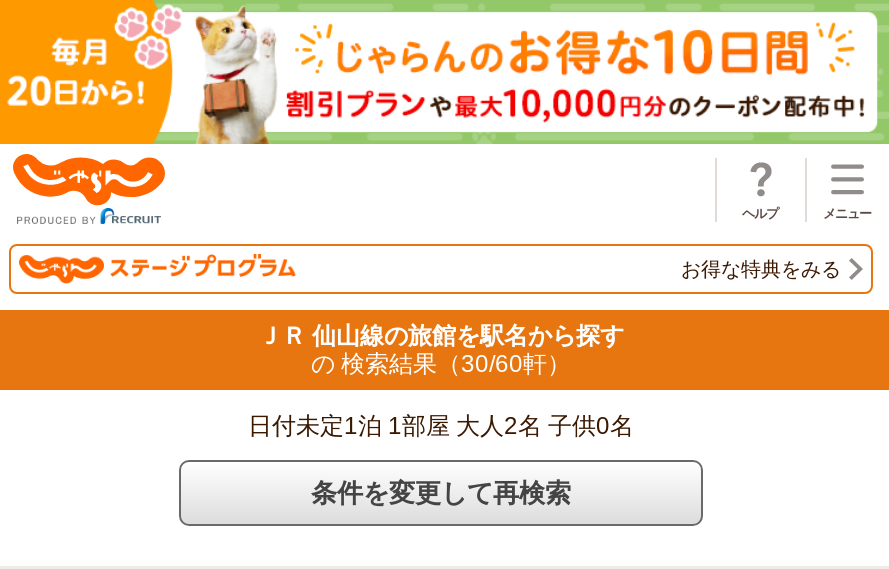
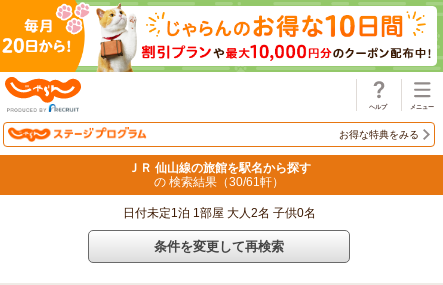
[311,349,571,377] の 検索結果（30/60軒） -> [154,175,284,189] の 検索結果（30/61軒）

